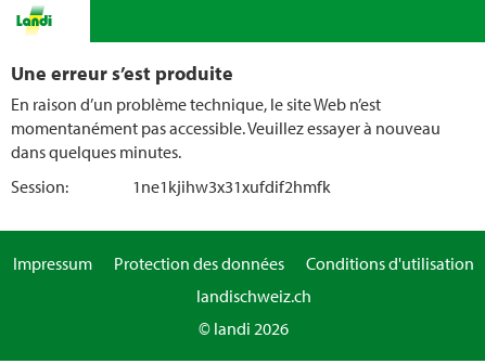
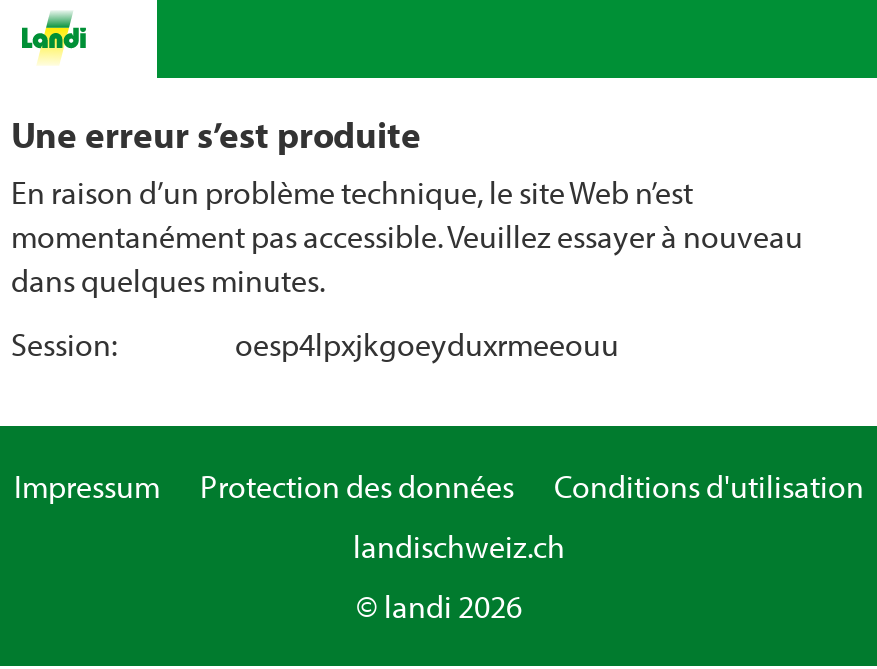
[132,175,331,197] 1ne1kjihw3x31xufdif2hmfk -> [235,324,619,364] oesp4lpxjkgoeyduxrmeeouu

